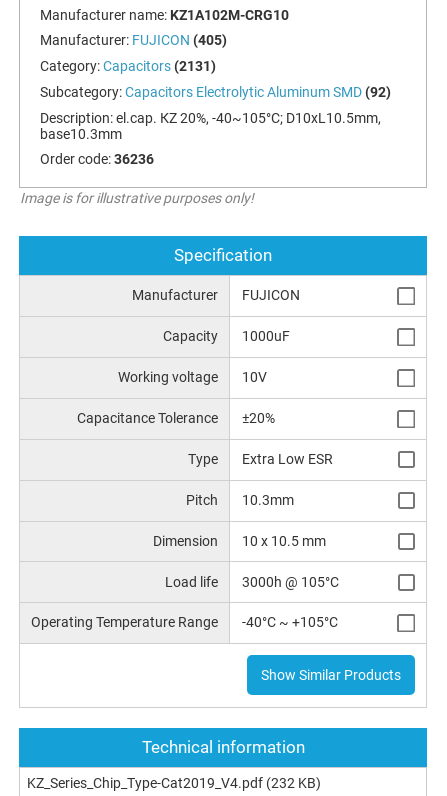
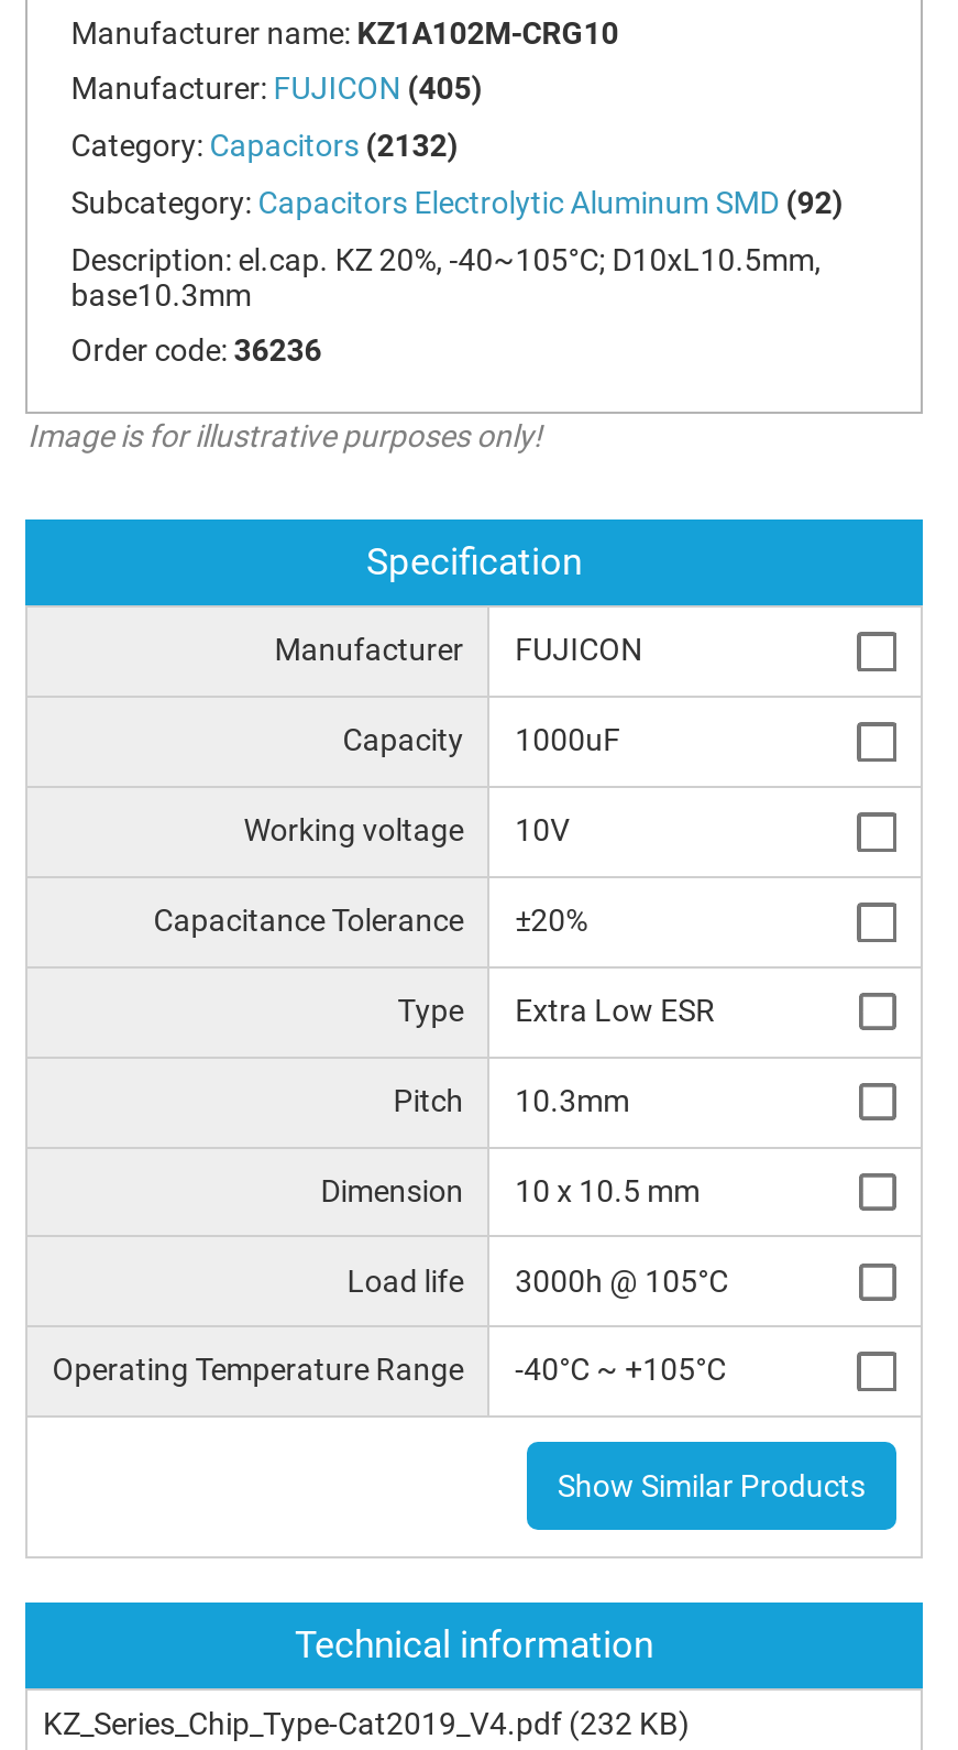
[40,58,216,74] Category: Capacitors (2131) -> [71,128,458,163] Category: Capacitors (2132)

